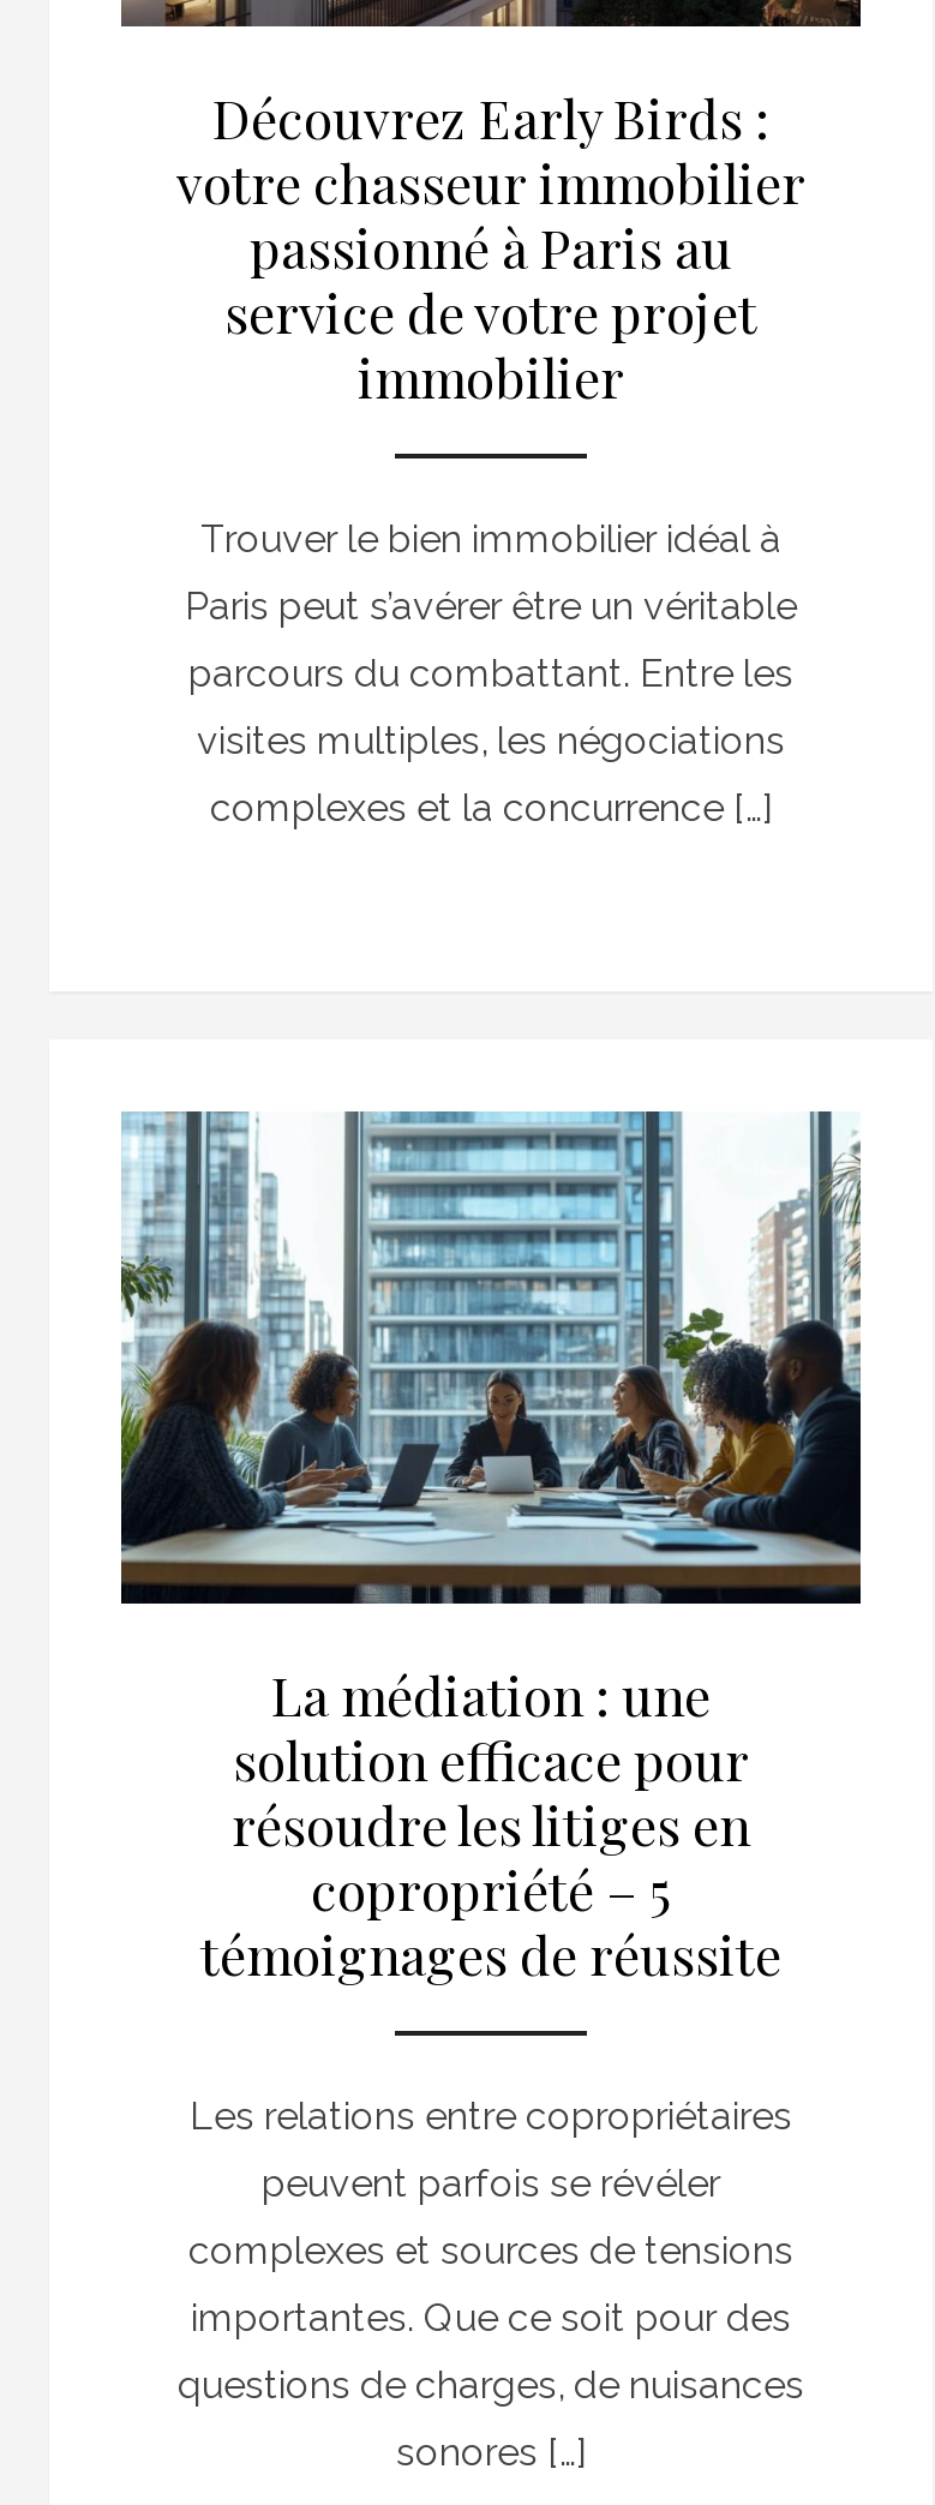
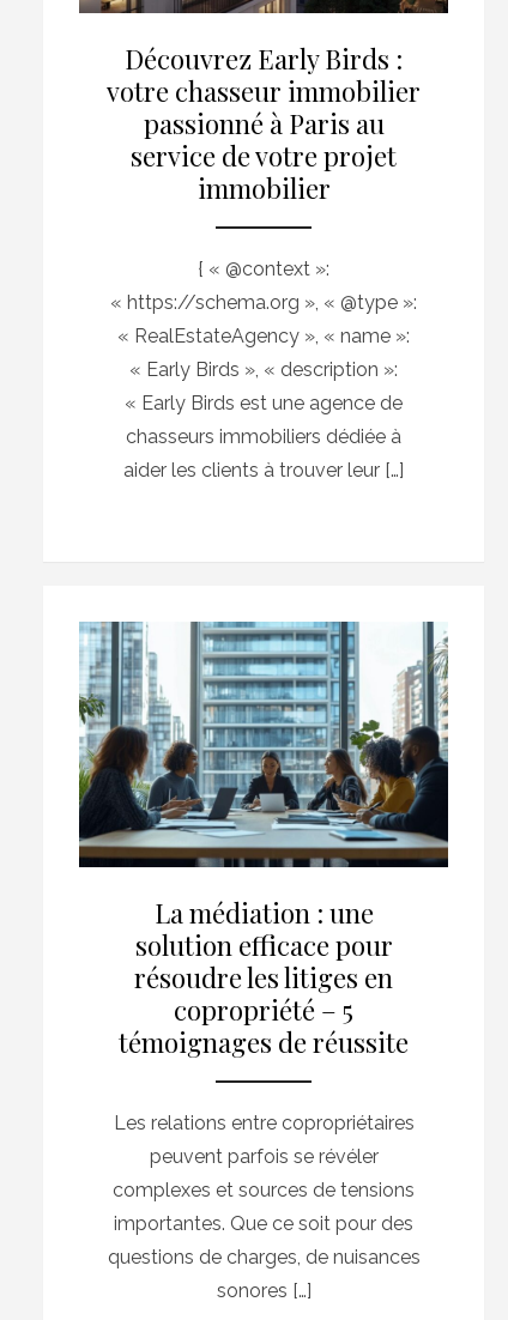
[185,516,797,831] Trouver le bien immobilier idéal à | Paris peut s’avérer être un véritable | parcours du combattant. Entre les | visites multiples, les négociations | complexes et la concurrence […] -> [110,258,417,482] { « @context »: | « https://schema.org », « @type »: | « RealEstateAgency », « name »: | « Early Birds », « description »: | « Early Birds est une agence de | chasseurs immobiliers dédiée à | aider les clients à trouver leur […]

